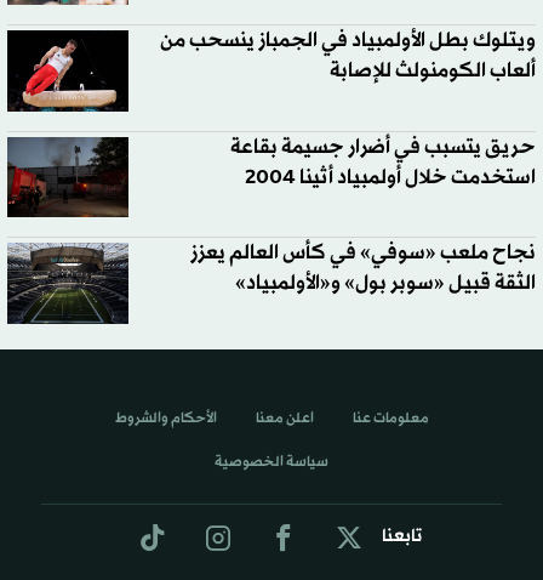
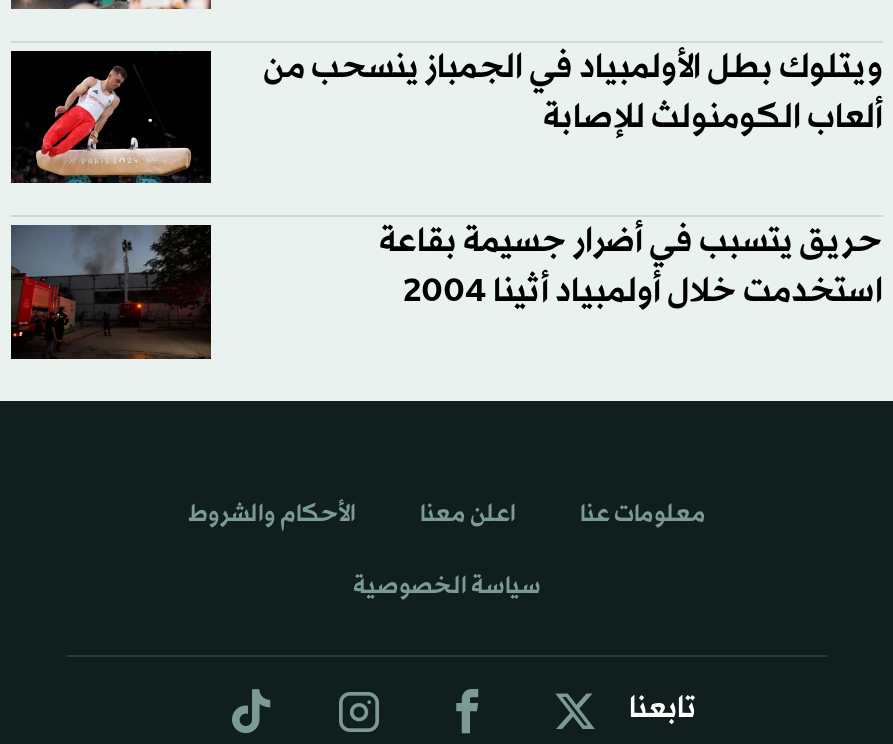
[8,244,128,325] [image] -> none
[190,240,536,298] نجاح ملعب «سوفي» في كأس العالم يعزز | الثقة قبيل «سوبر بول» و«الأولمبياد» -> none

